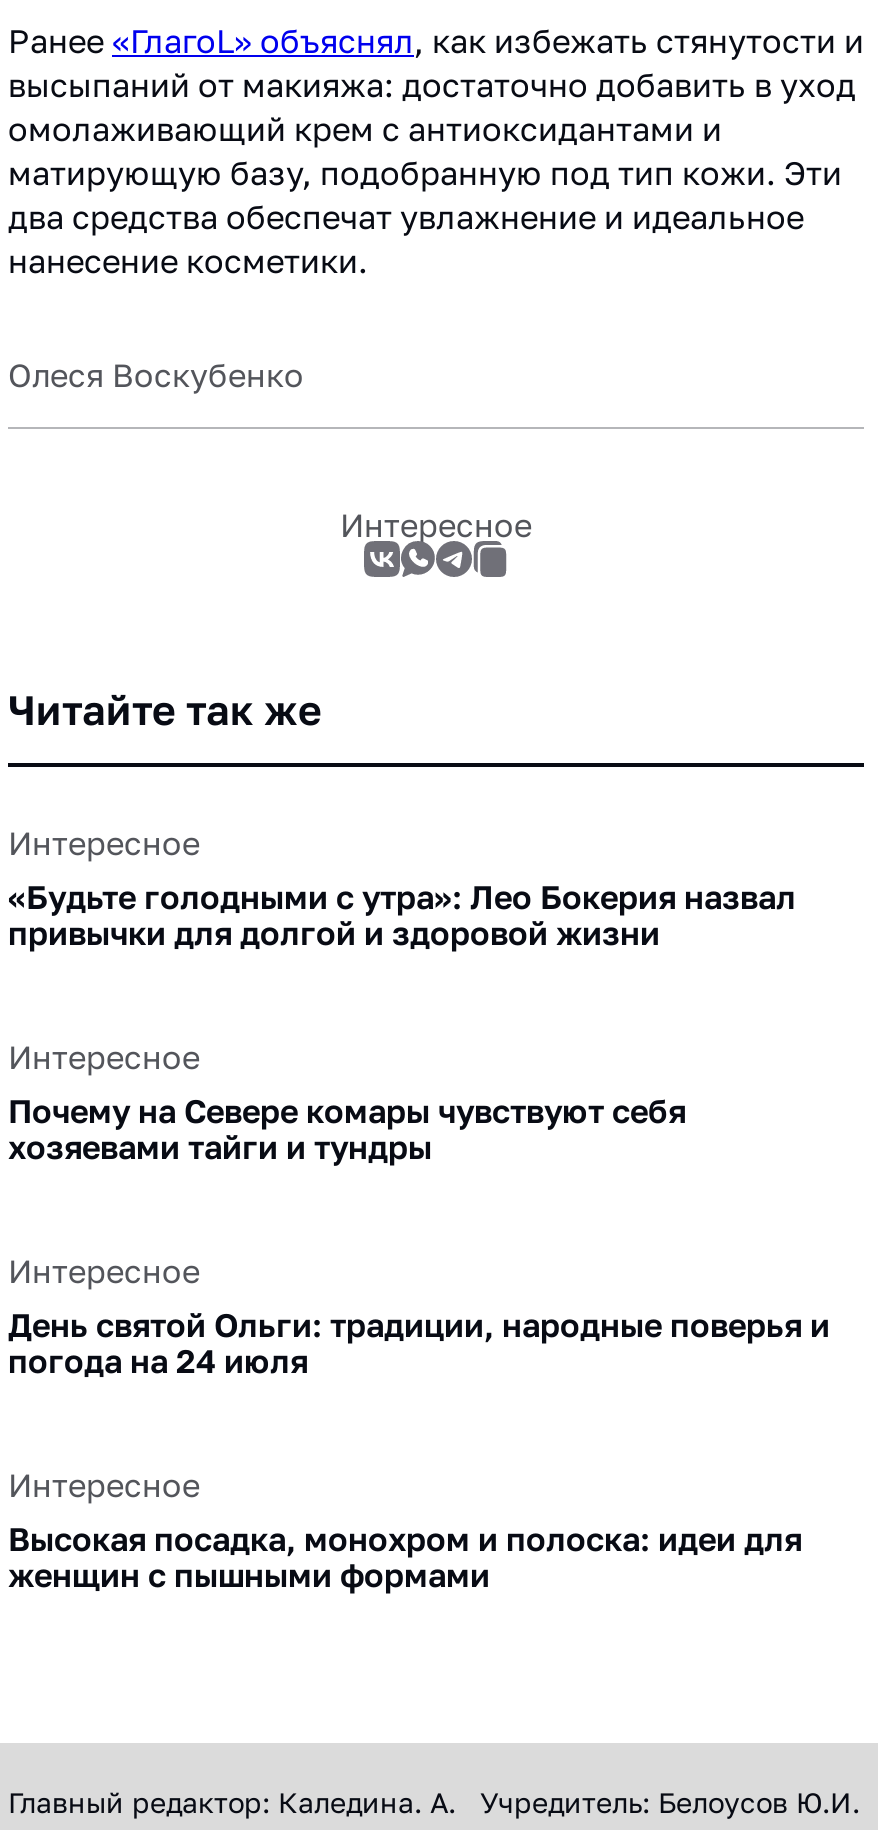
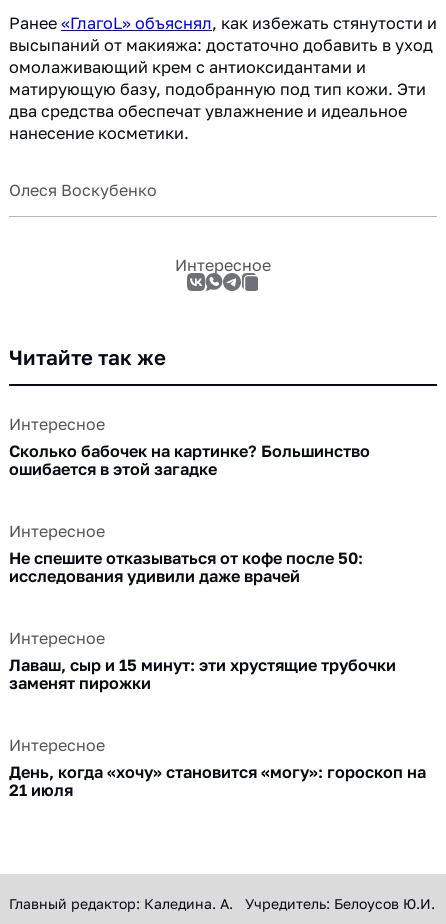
[8,876,796,952] «Будьте голодными с утра»: Лео Бокерия назвал | привычки для долгой и здоровой жизни -> [9,440,370,478] Сколько бабочек на картинке? Большинство | ошибается в этой загадке
[8,1090,686,1166] Почему на Севере комары чувствуют себя | хозяевами тайги и тундры -> [9,547,363,585] Не спешите отказываться от кофе после 50: | исследования удивили даже врачей
[8,1304,830,1380] День святой Ольги: традиции, народные поверья и | погода на 24 июля -> [9,654,396,692] Лаваш, сыр и 15 минут: эти хрустящие трубочки | заменят пирожки
[8,1518,802,1594] Высокая посадка, монохром и полоска: идеи для | женщин с пышными формами -> [9,761,426,799] День, когда «хочу» становится «могу»: гороскоп на | 21 июля

